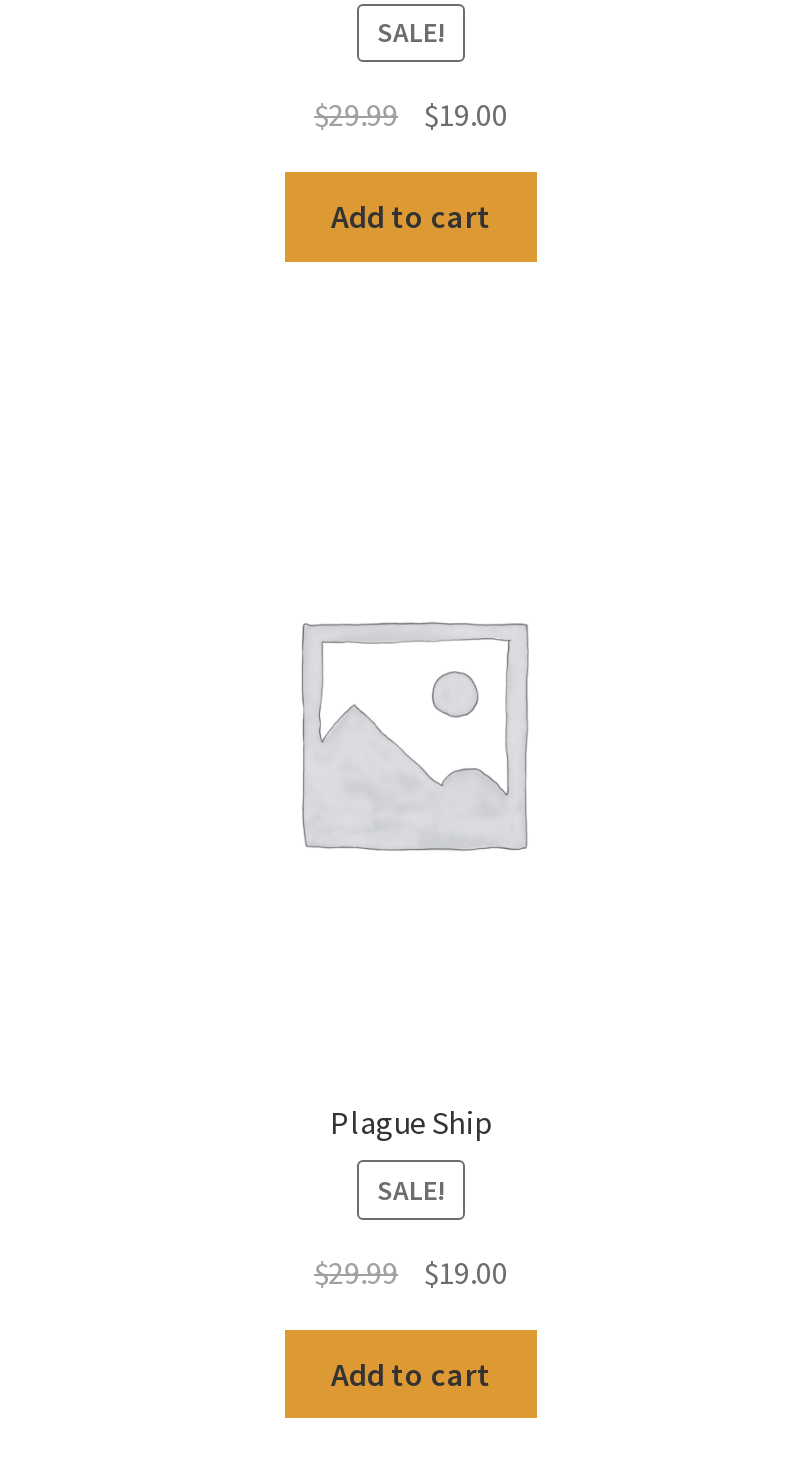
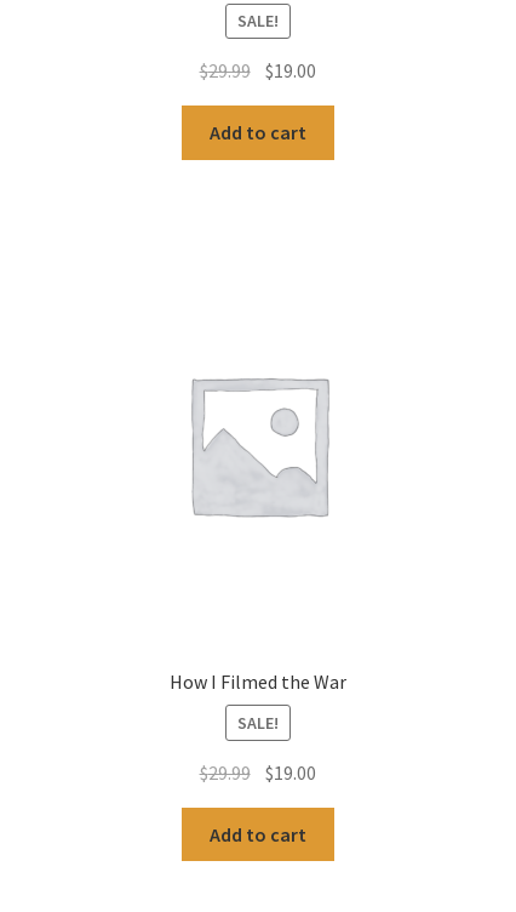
[330,1103,492,1143] Plague Ship -> [170,670,346,694] How I Filmed the War

